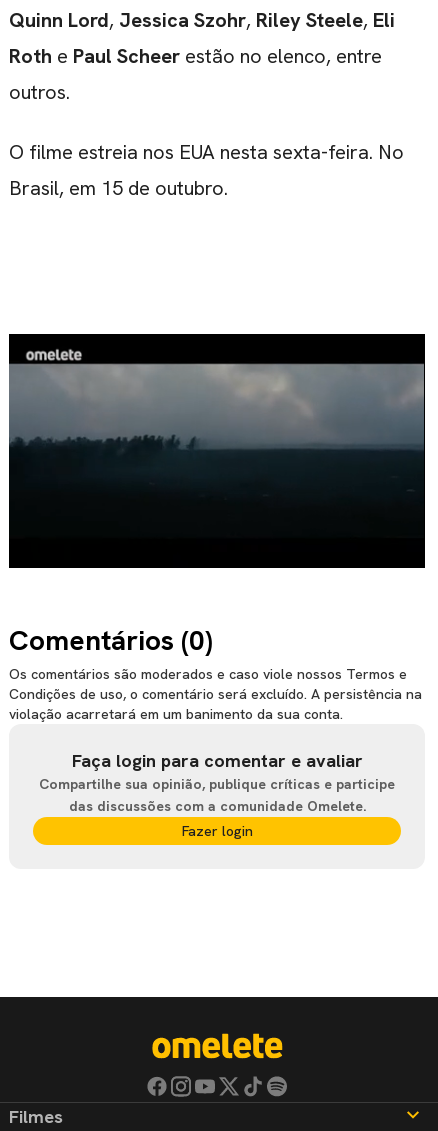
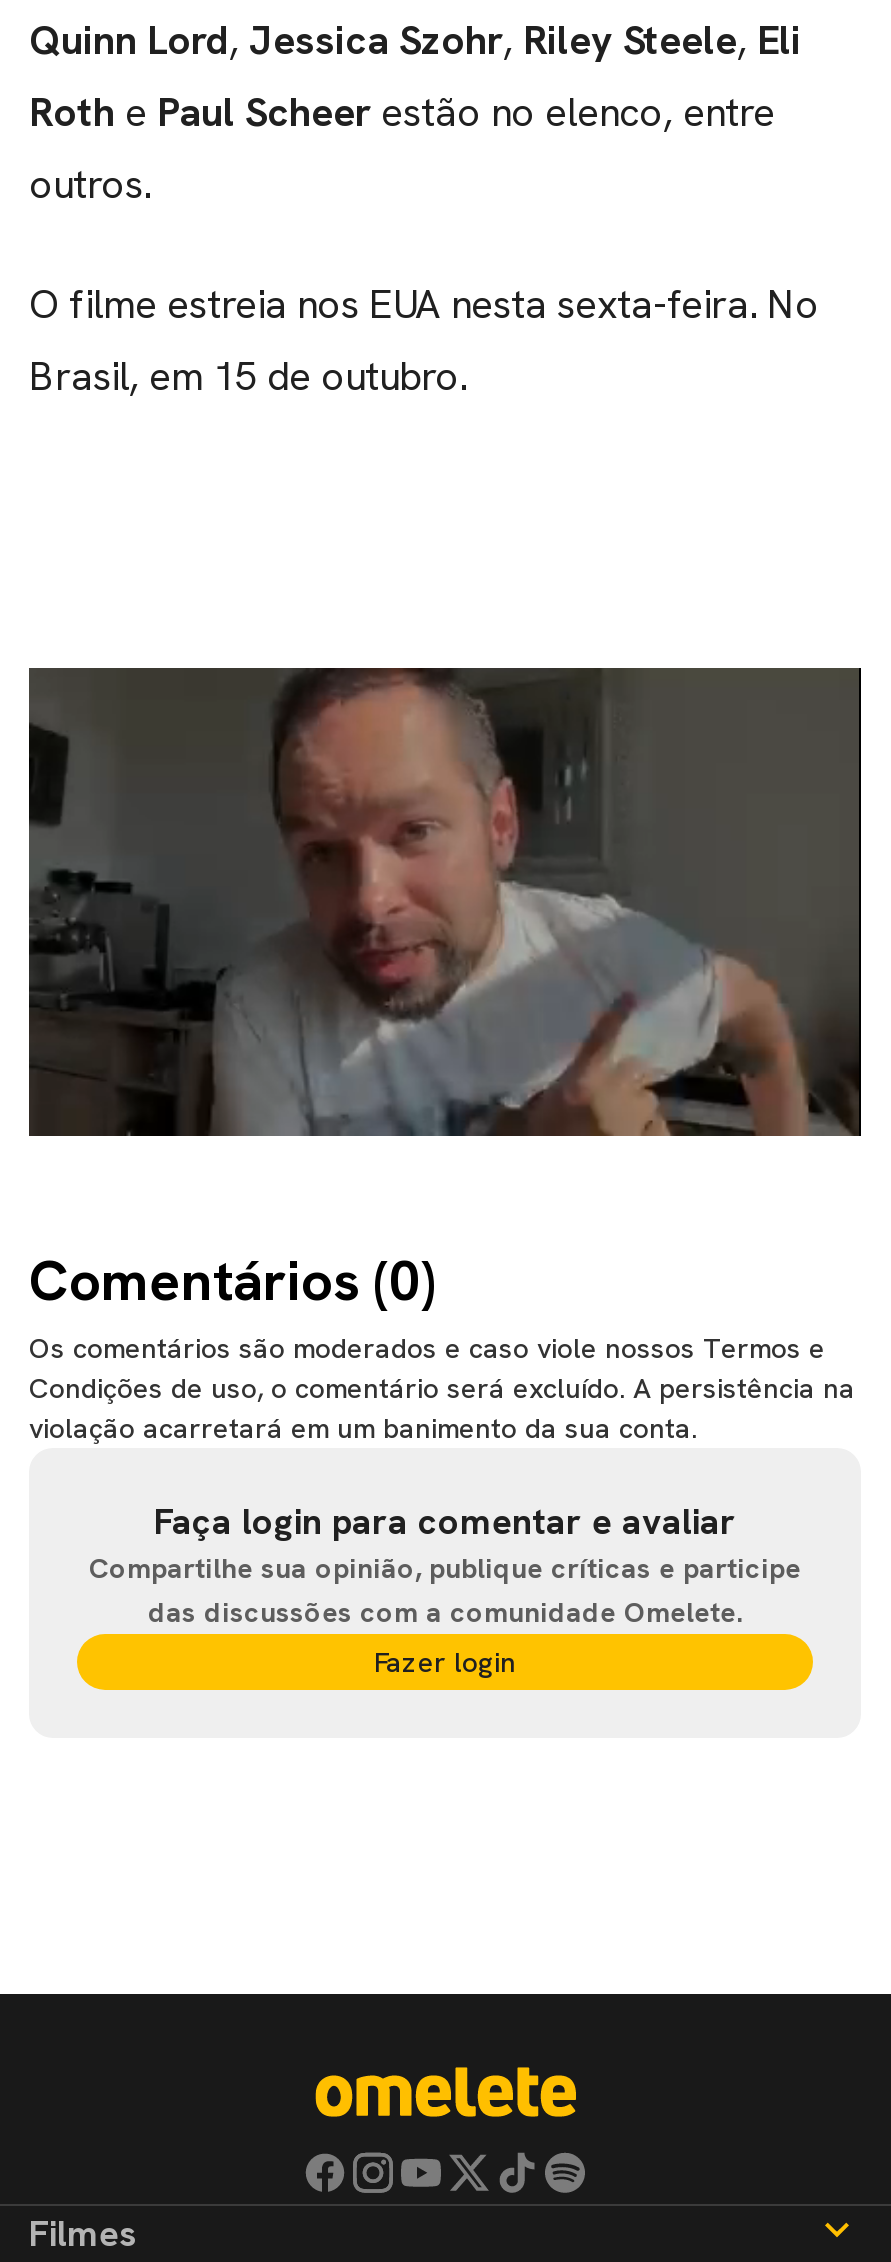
[8,334,424,569] [image] -> [27,668,859,1138] [image]

